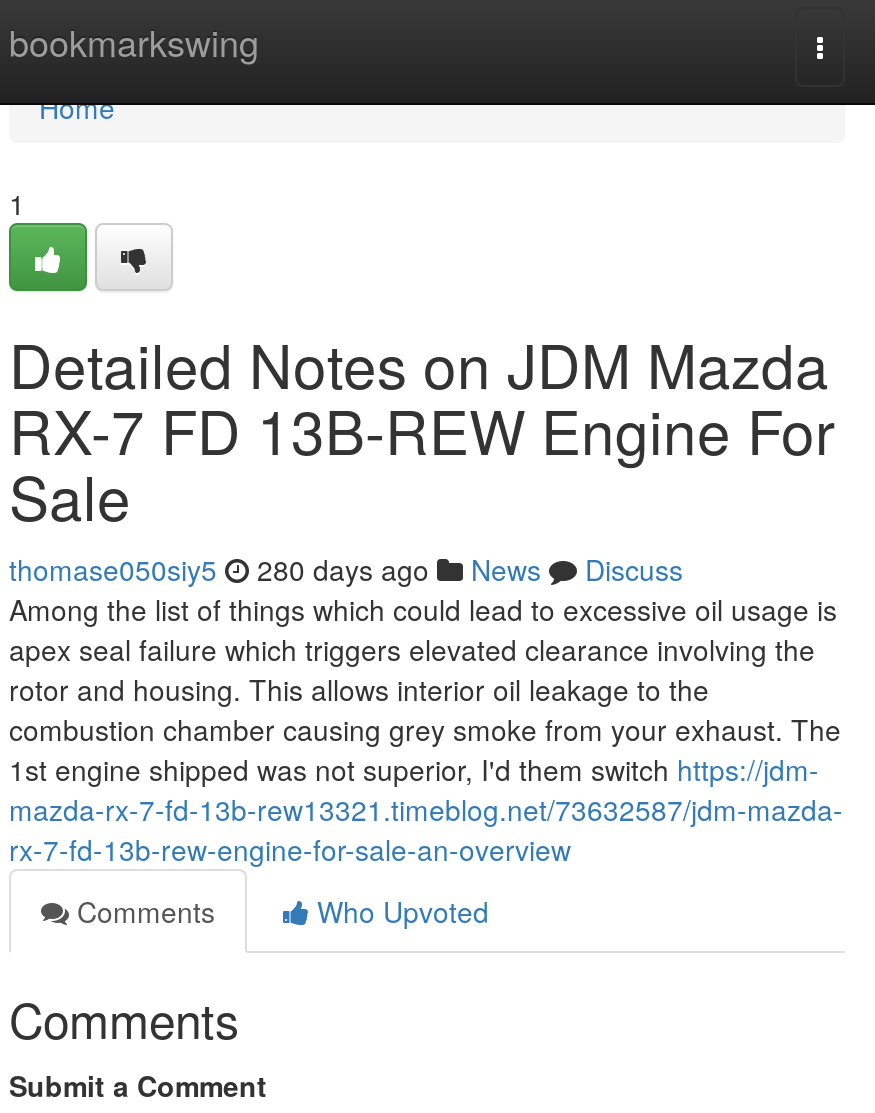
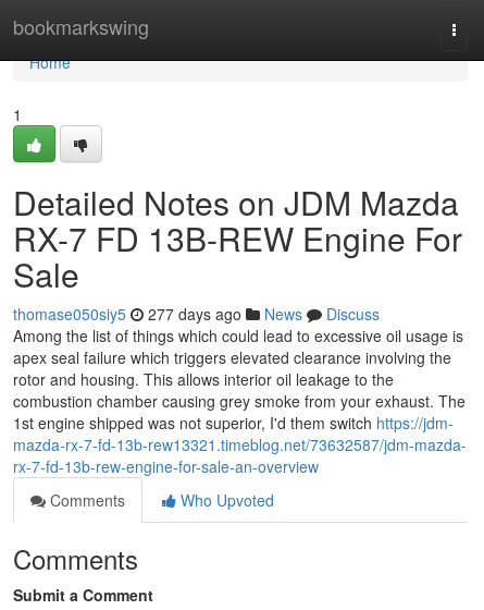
[9,549,683,589] thomase050siy5 280 days ago News Discuss -> [13,303,380,325] thomase050siy5 277 days ago News Discuss

